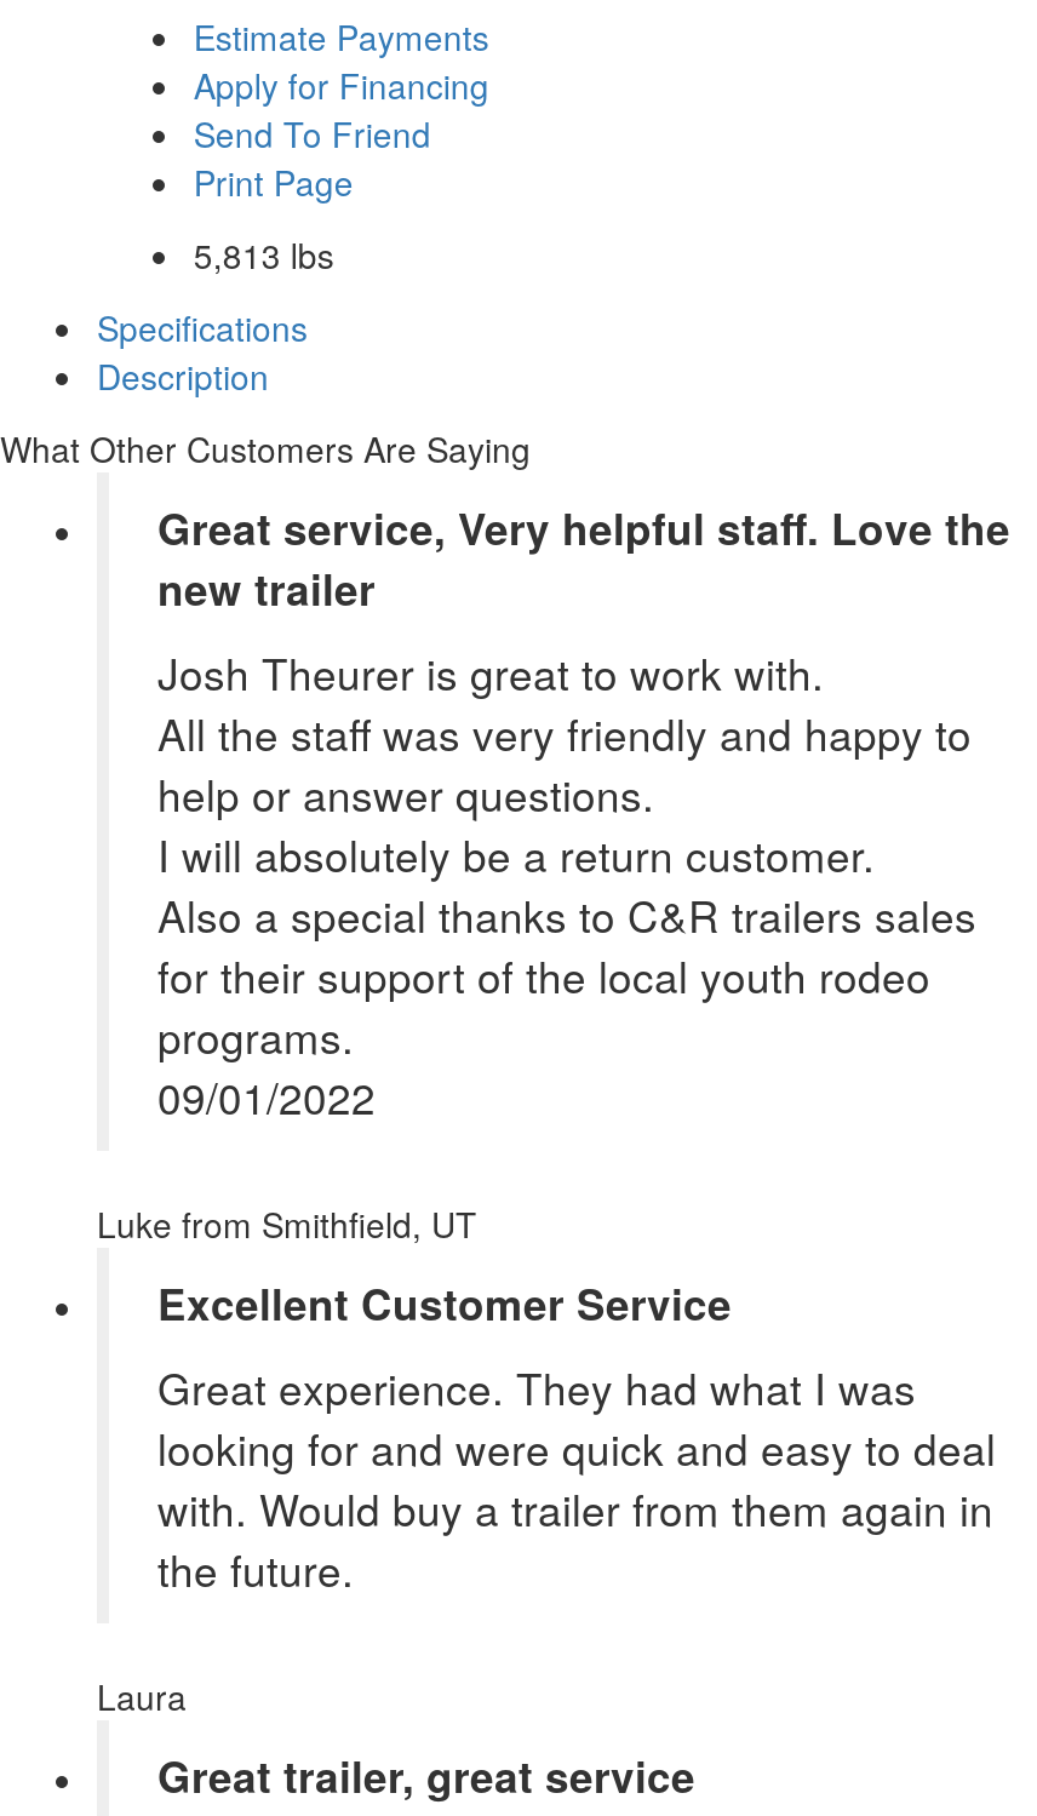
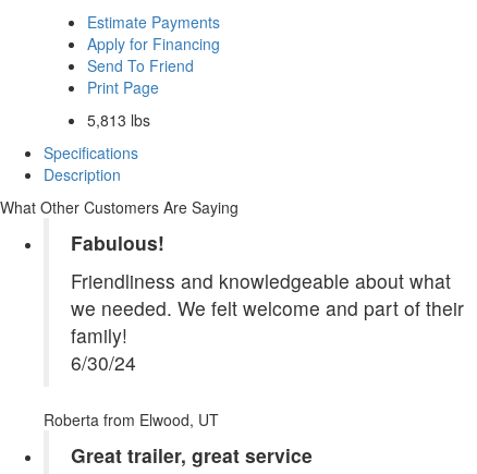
[97,496,1010,1720] Great service, Very helpful staff. Love the | new trailer | Josh Theurer is great to work with. | All the staff was very friendly and happy to | help or answer questions. | I will absolutely be a return customer. | Also a special thanks to C&R trailers sales | for their support of the local youth rodeo | programs. | 09/01/2022 | Luke from Smithfield, UT | Excellent Customer Service | Great experience. They had what I was | looking for and were quick and easy to deal | with. Would buy a trailer from them again in | the future. | Laura -> [44,229,464,430] Fabulous! | Friendliness and knowledgeable about what | we needed. We felt welcome and part of their | family! | 6/30/24 | Roberta from Elwood, UT

